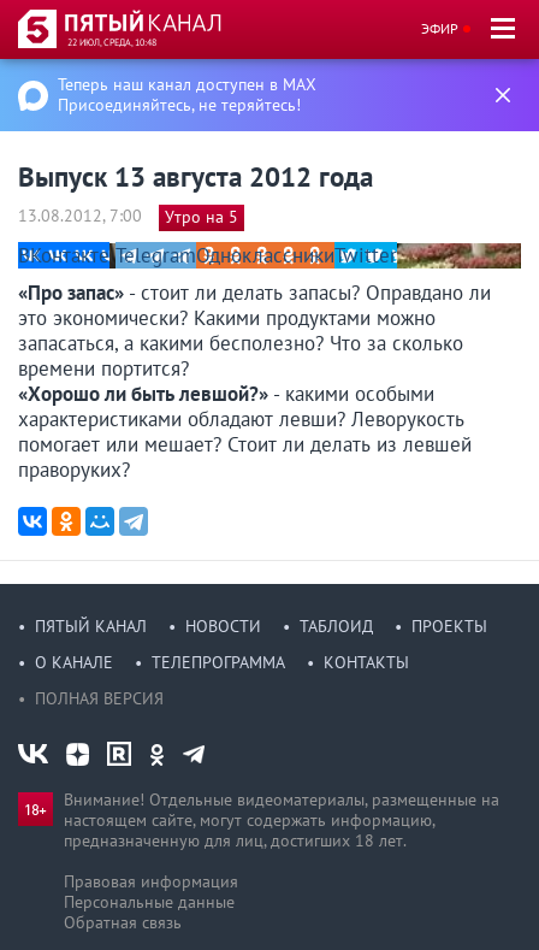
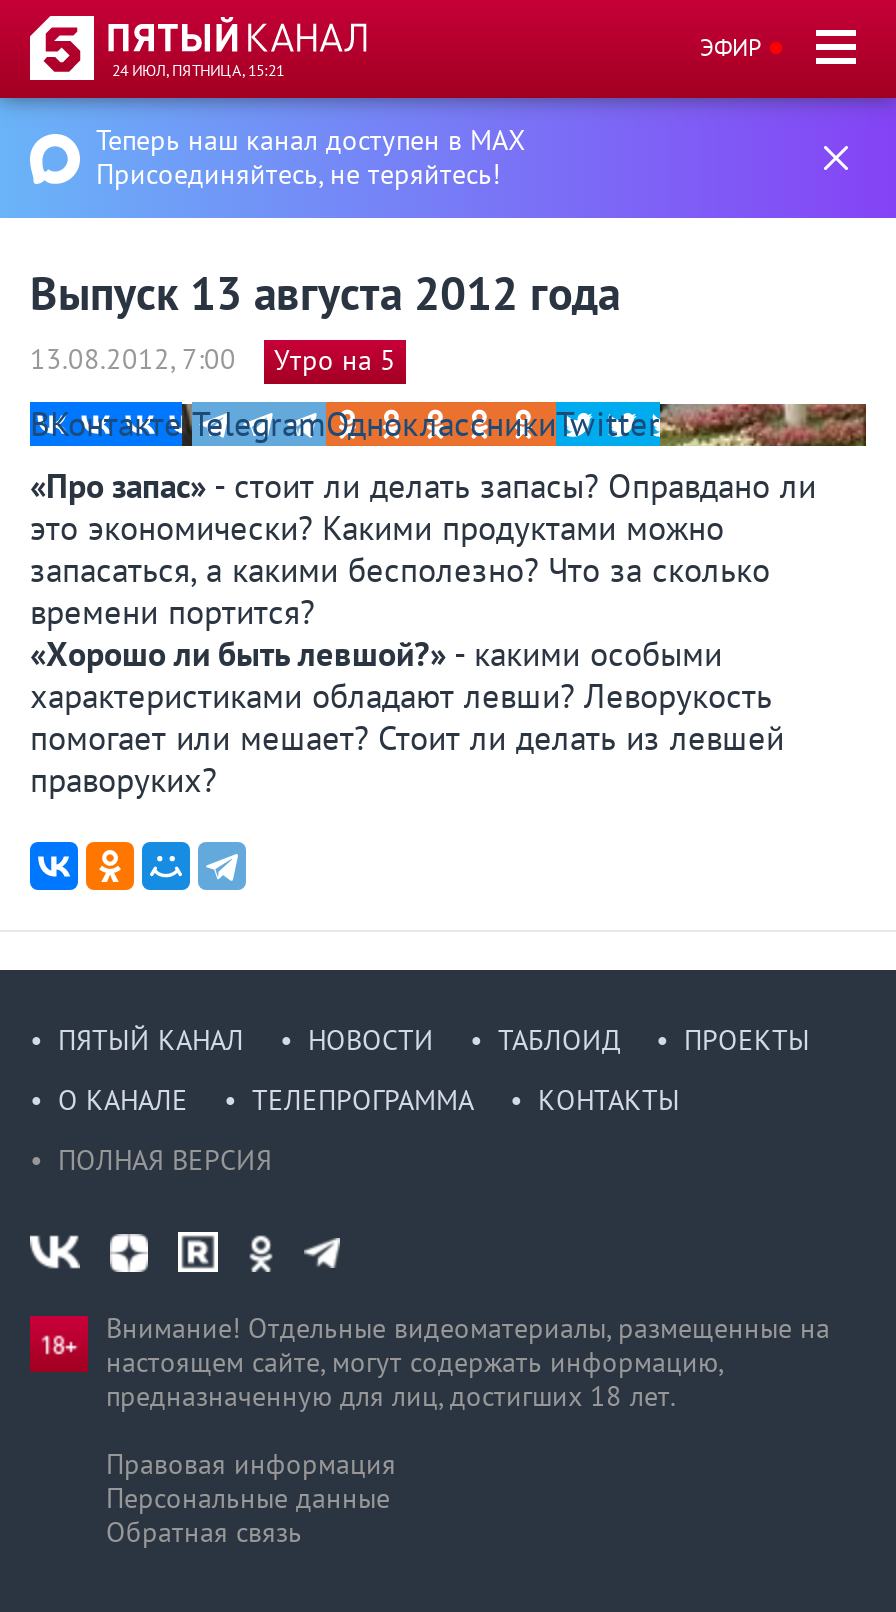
[67,36,156,48] 22 ИЮЛ, СРЕДА, 10:48 -> [112,60,284,80] 24 ИЮЛ, ПЯТНИЦА, 15:21

